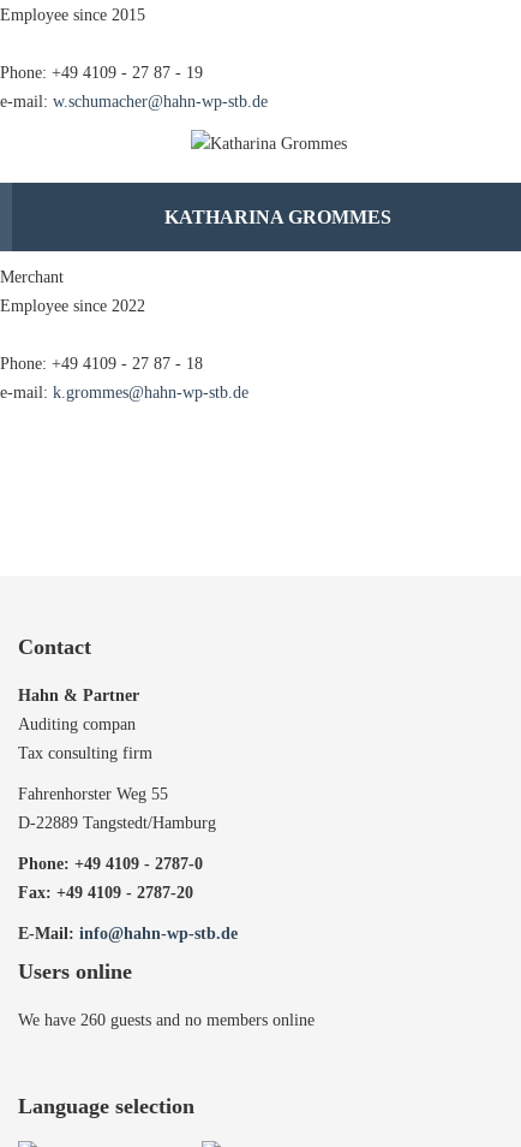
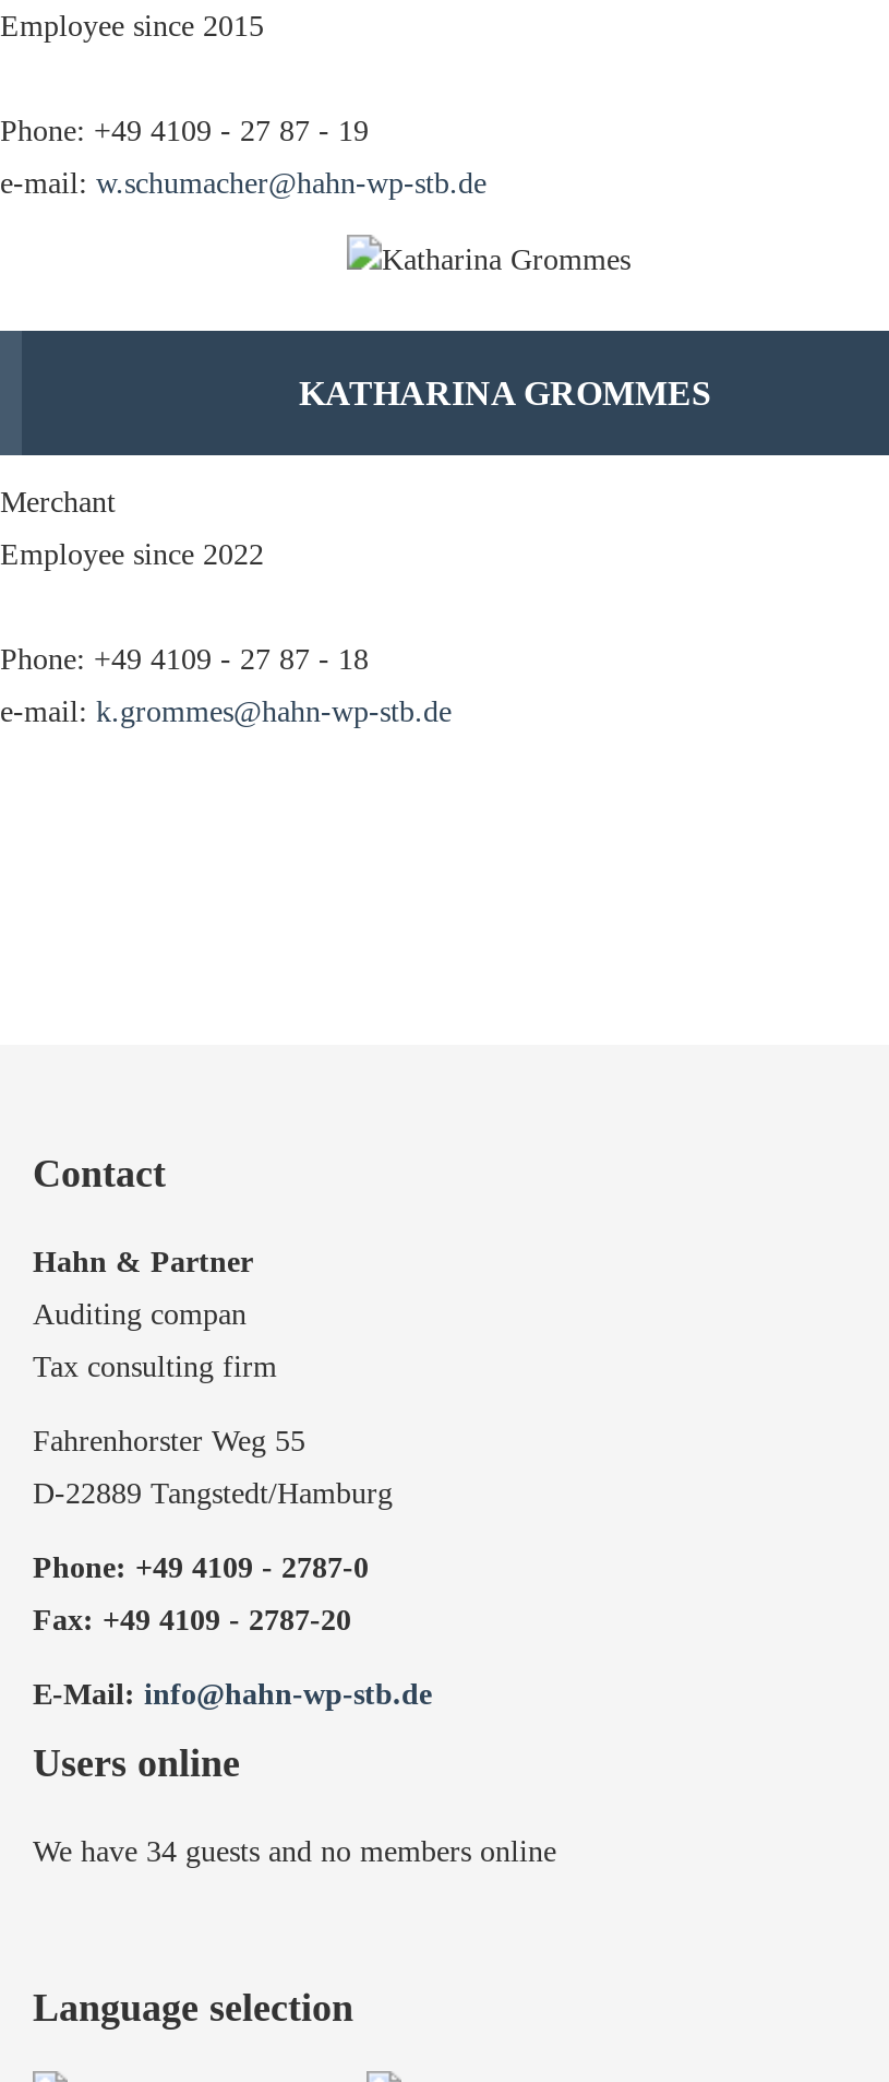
[18,1011,315,1029] We have 260 guests and no members online -> [33,1835,556,1867] We have 34 guests and no members online

